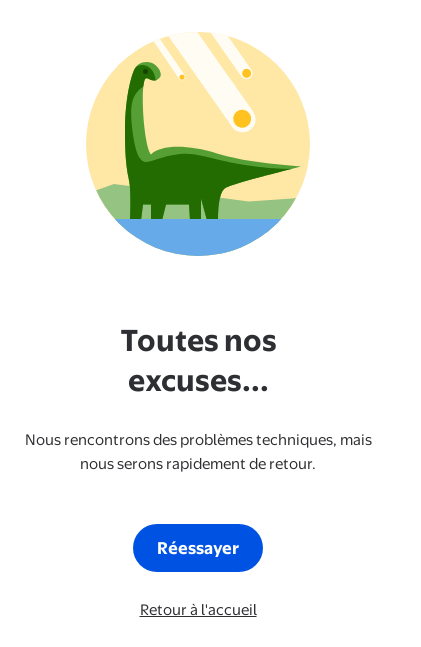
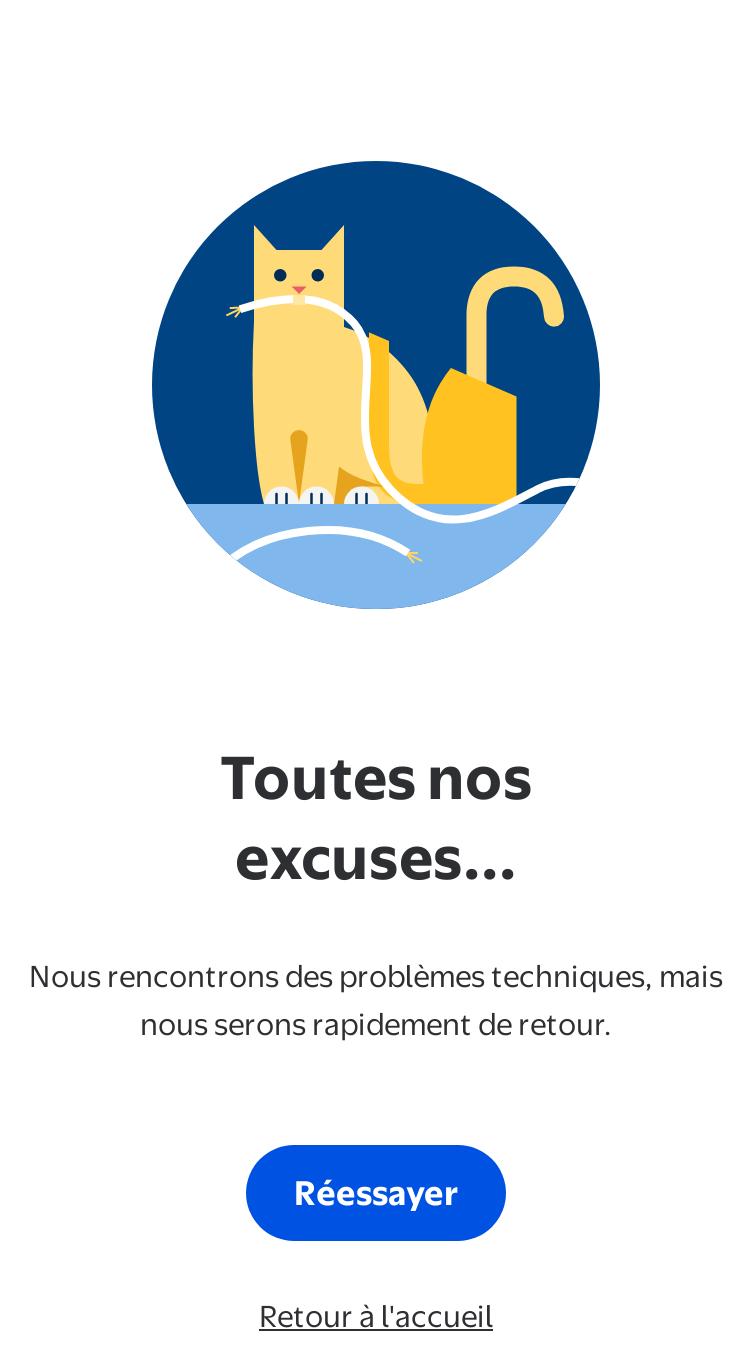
[86,32,310,233] [image] -> [150,159,602,565] [image]

